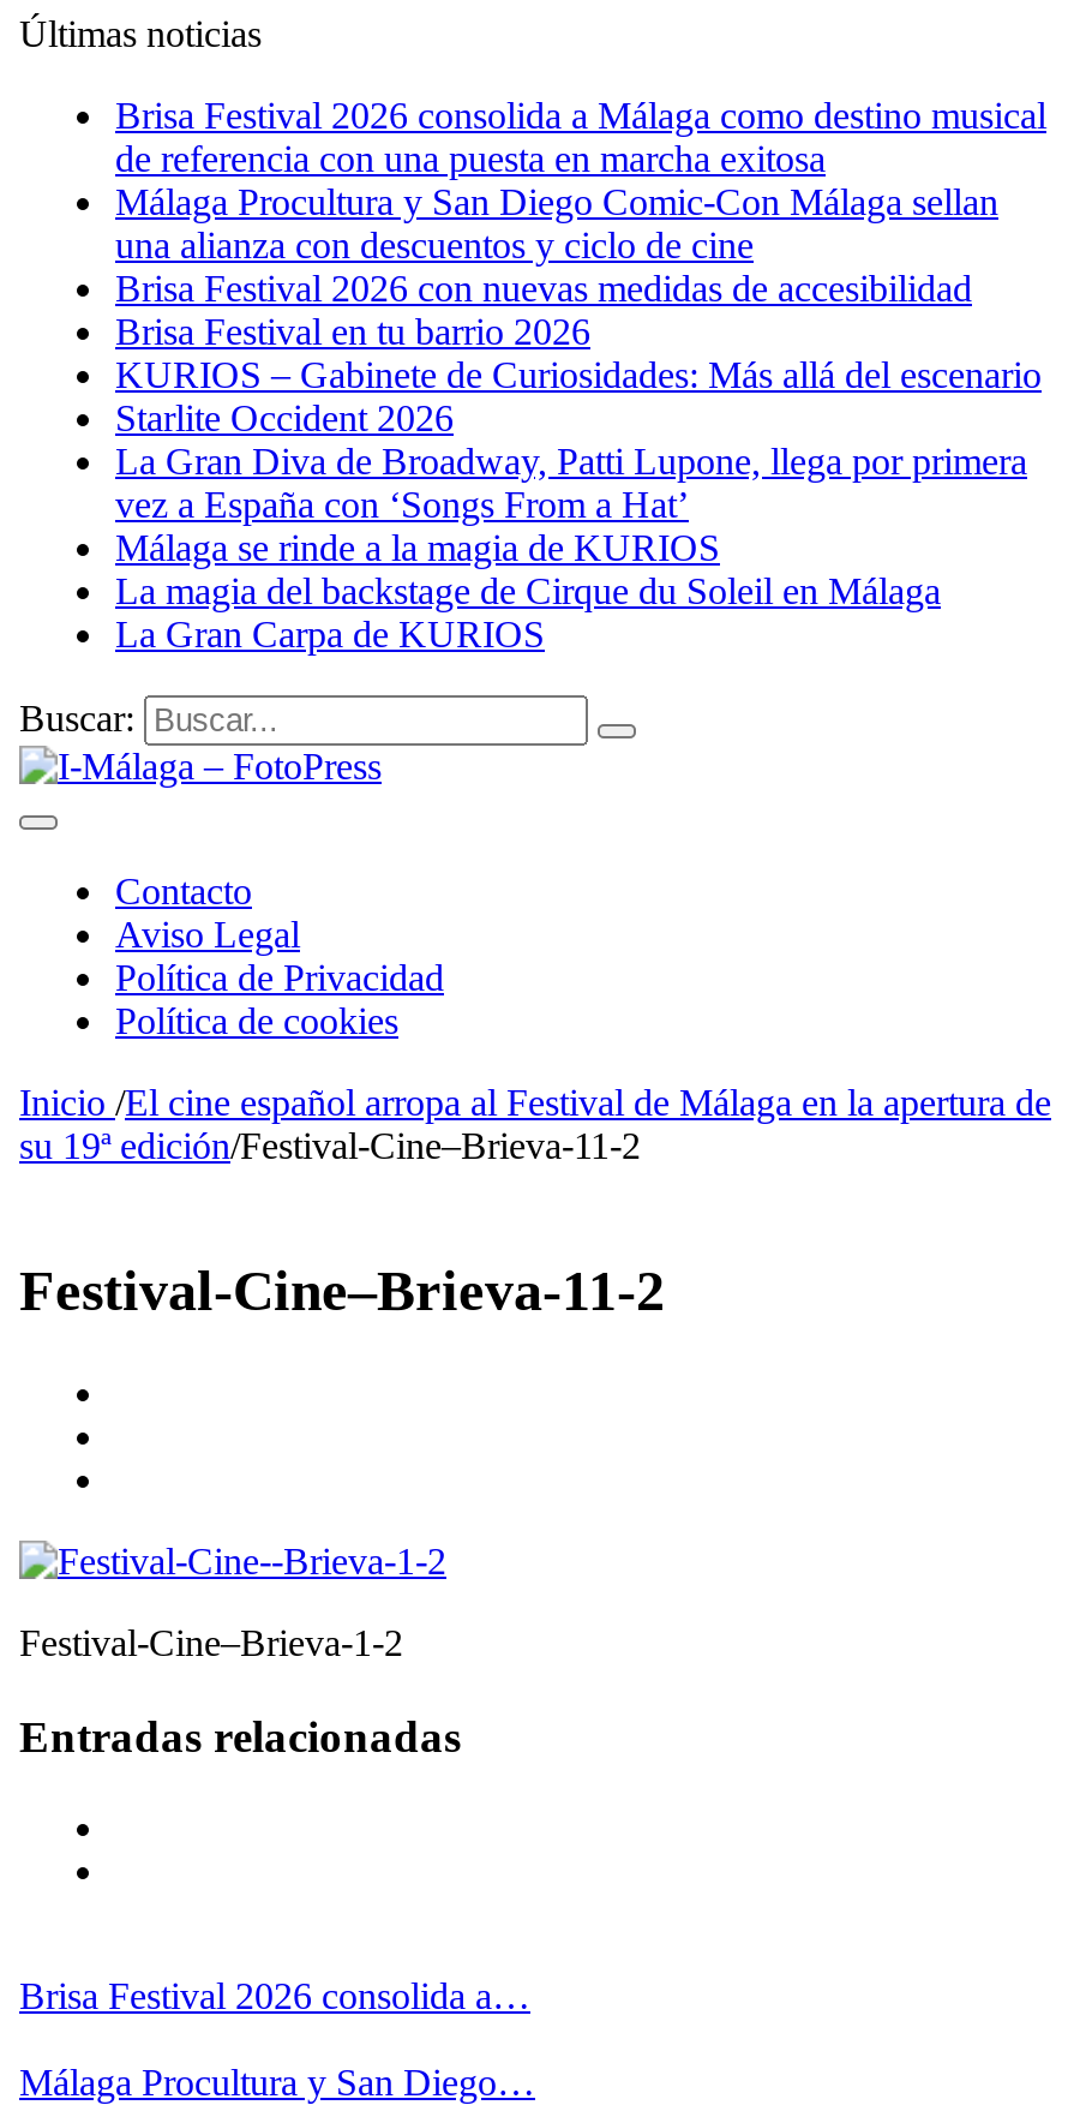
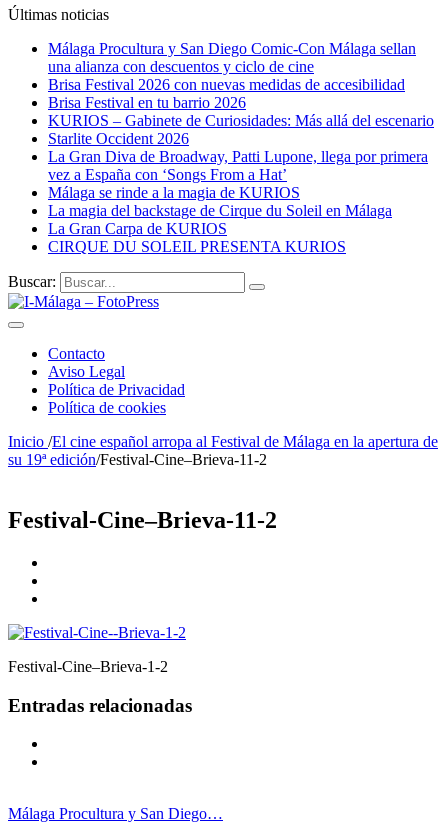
[115,95,1046,179] Brisa Festival 2026 consolida a Málaga como destino musical | de referencia con una puesta en marcha exitosa -> none
none -> [48,238,346,255] CIRQUE DU SOLEIL PRESENTA KURIOS
[19,1976,530,2017] Brisa Festival 2026 consolida a… -> none

